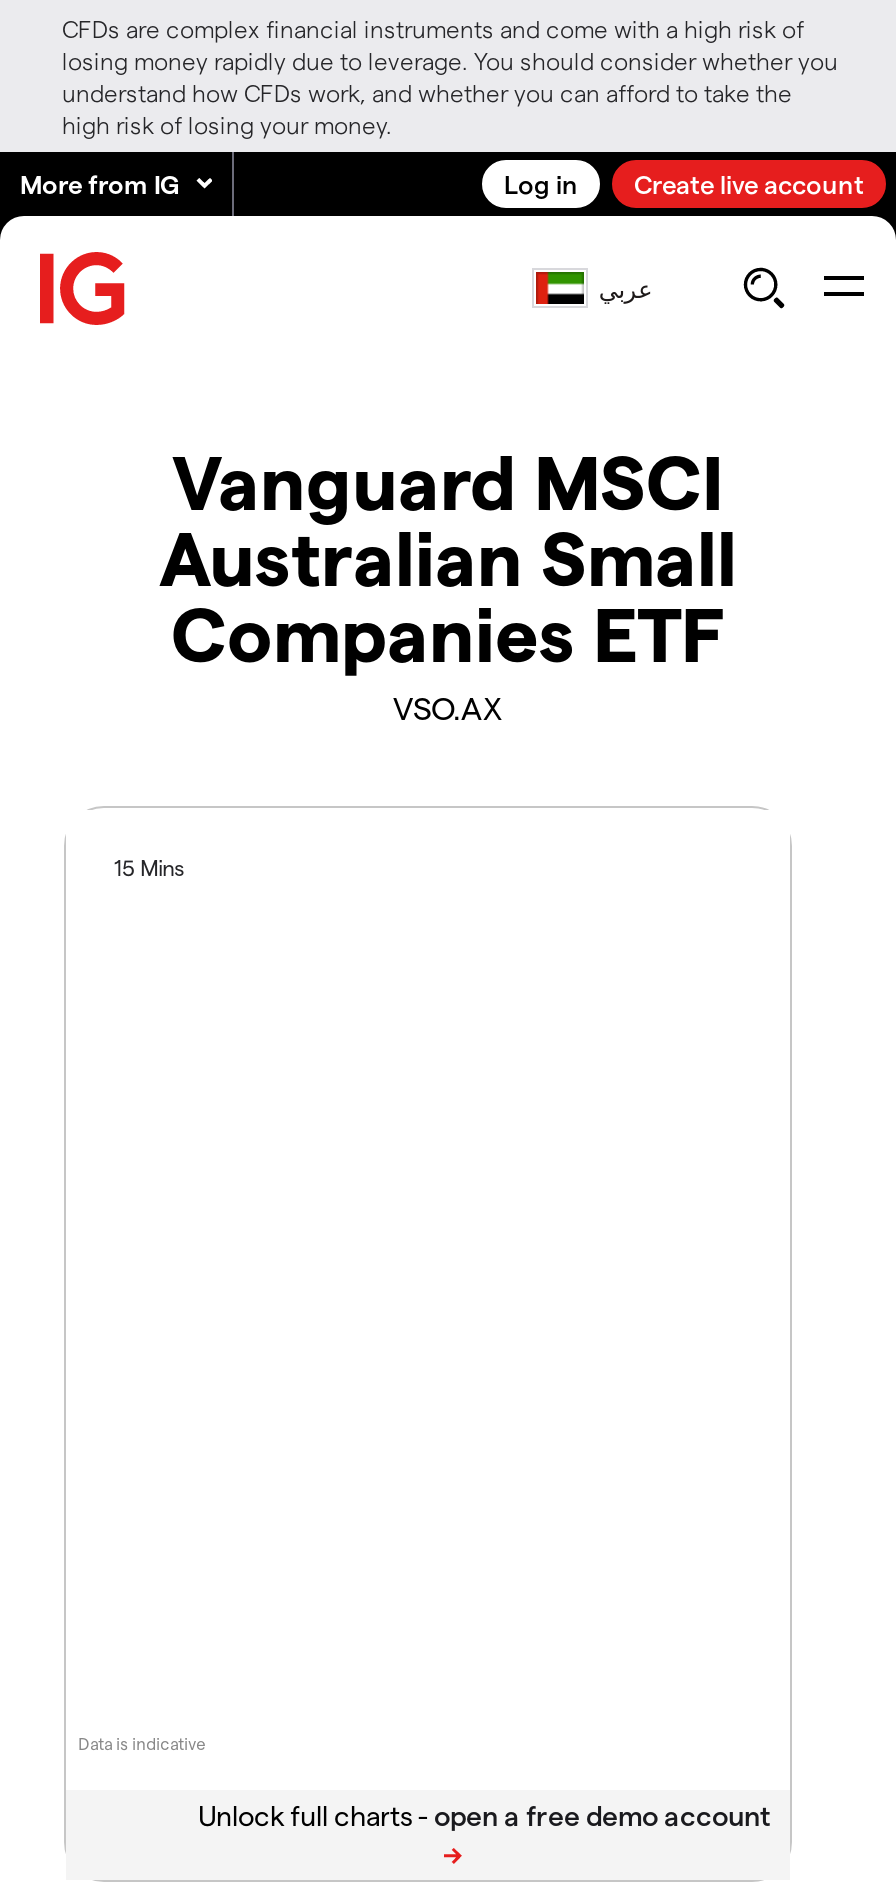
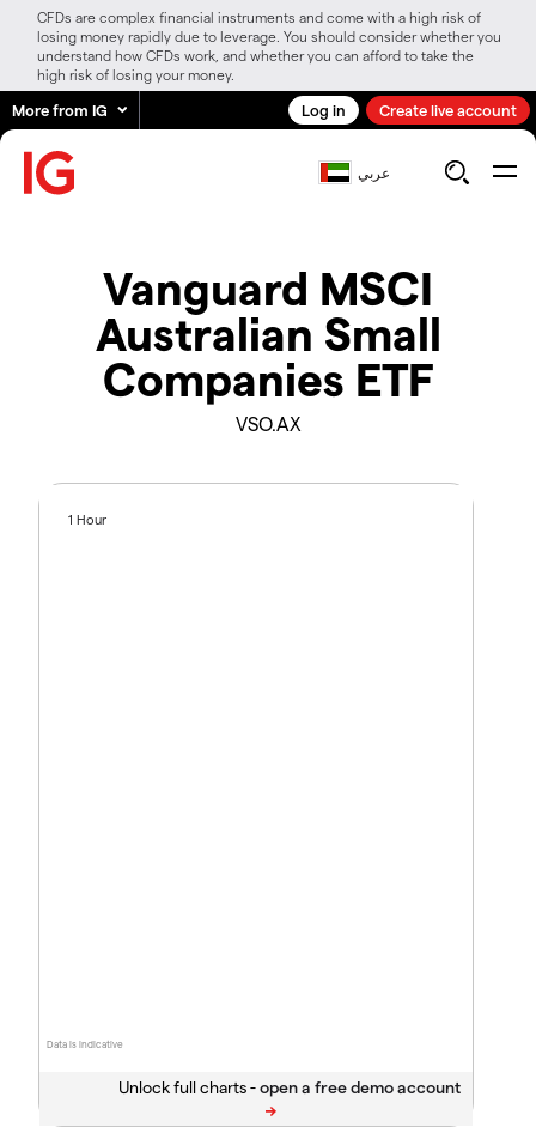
[114,853,184,879] 15 Mins -> [68,511,107,526] 1 Hour

